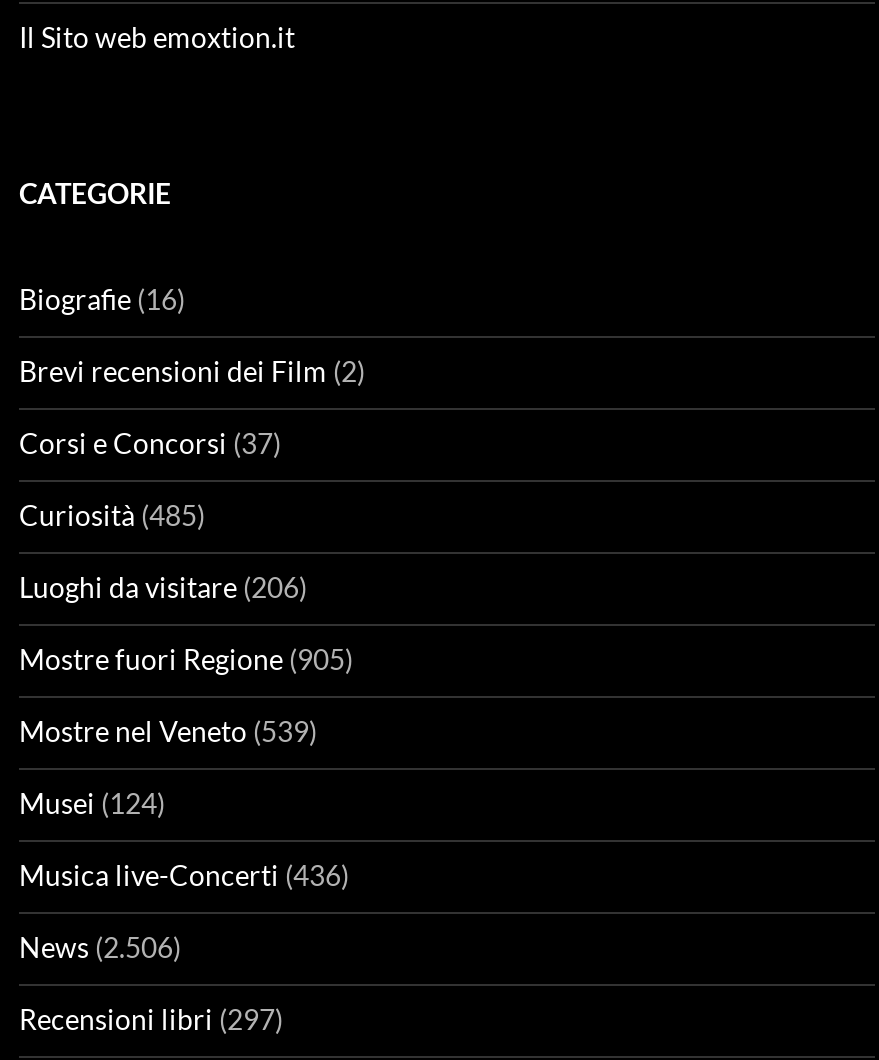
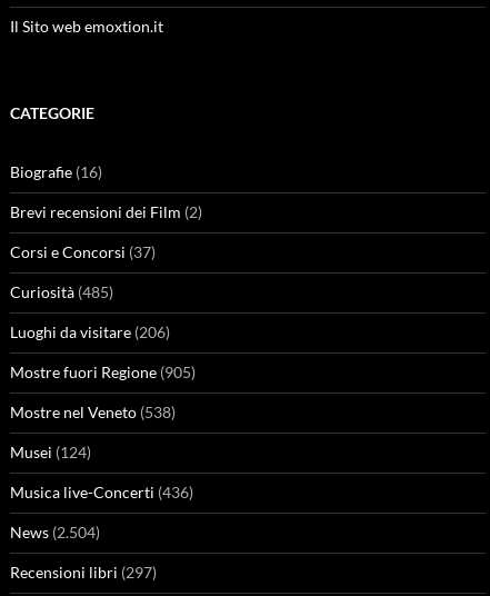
[19,713,317,747] Mostre nel Veneto (539) -> [10,402,176,421] Mostre nel Veneto (538)
[19,929,181,963] News (2.506) -> [10,522,100,541] News (2.504)

